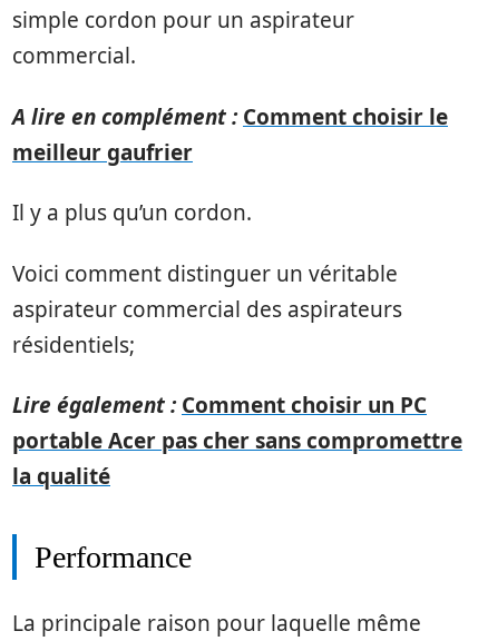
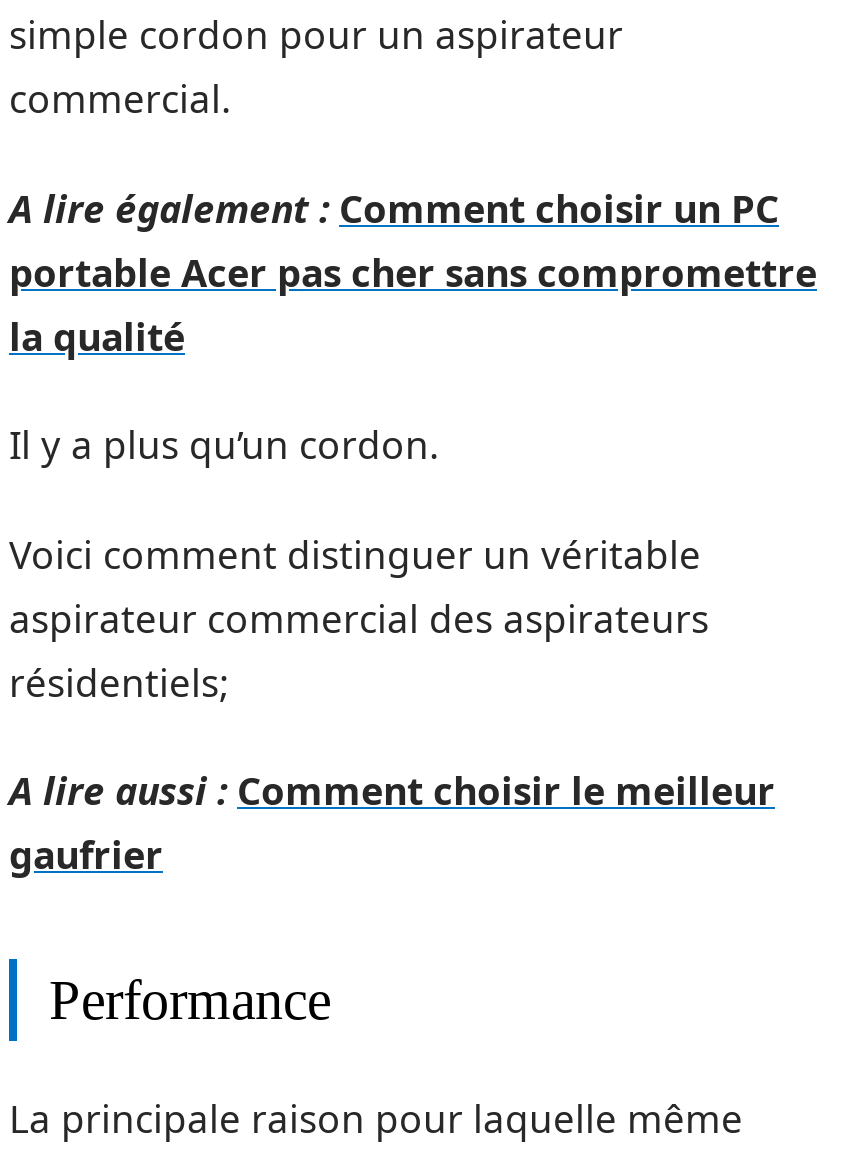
[12,102,448,166] A lire en complément : Comment choisir le | meilleur gaufrier -> [9,182,779,234] A lire également : Comment choisir un PC
moved [12,198,402,359] -> [9,419,709,708]: Il y a plus qu’un cordon. | Voici comment distinguer un véritable | aspirateur commercial des aspirateurs | résidentiels;
[12,391,427,420] Lire également : Comment choisir un PC -> [9,765,775,881] A lire aussi : Comment choisir le meilleur | gaufrier
moved [12,426,462,491] -> [9,246,817,362]: portable Acer pas cher sans compromettre | la qualité

